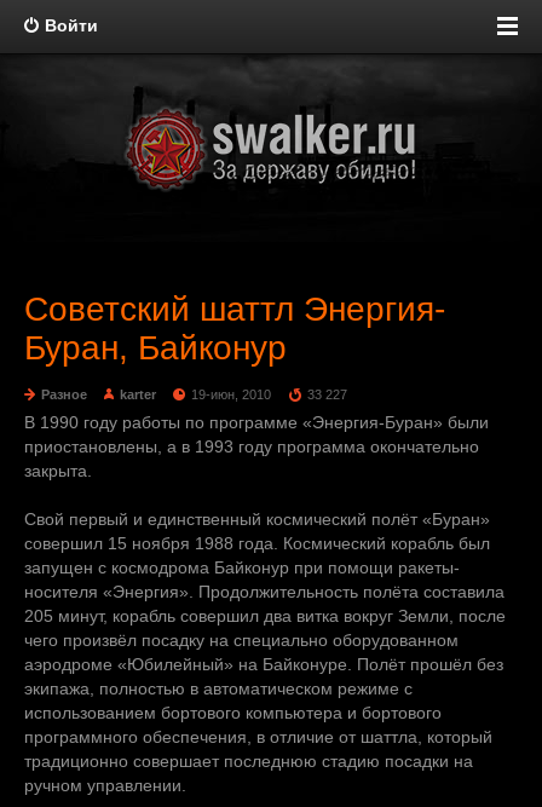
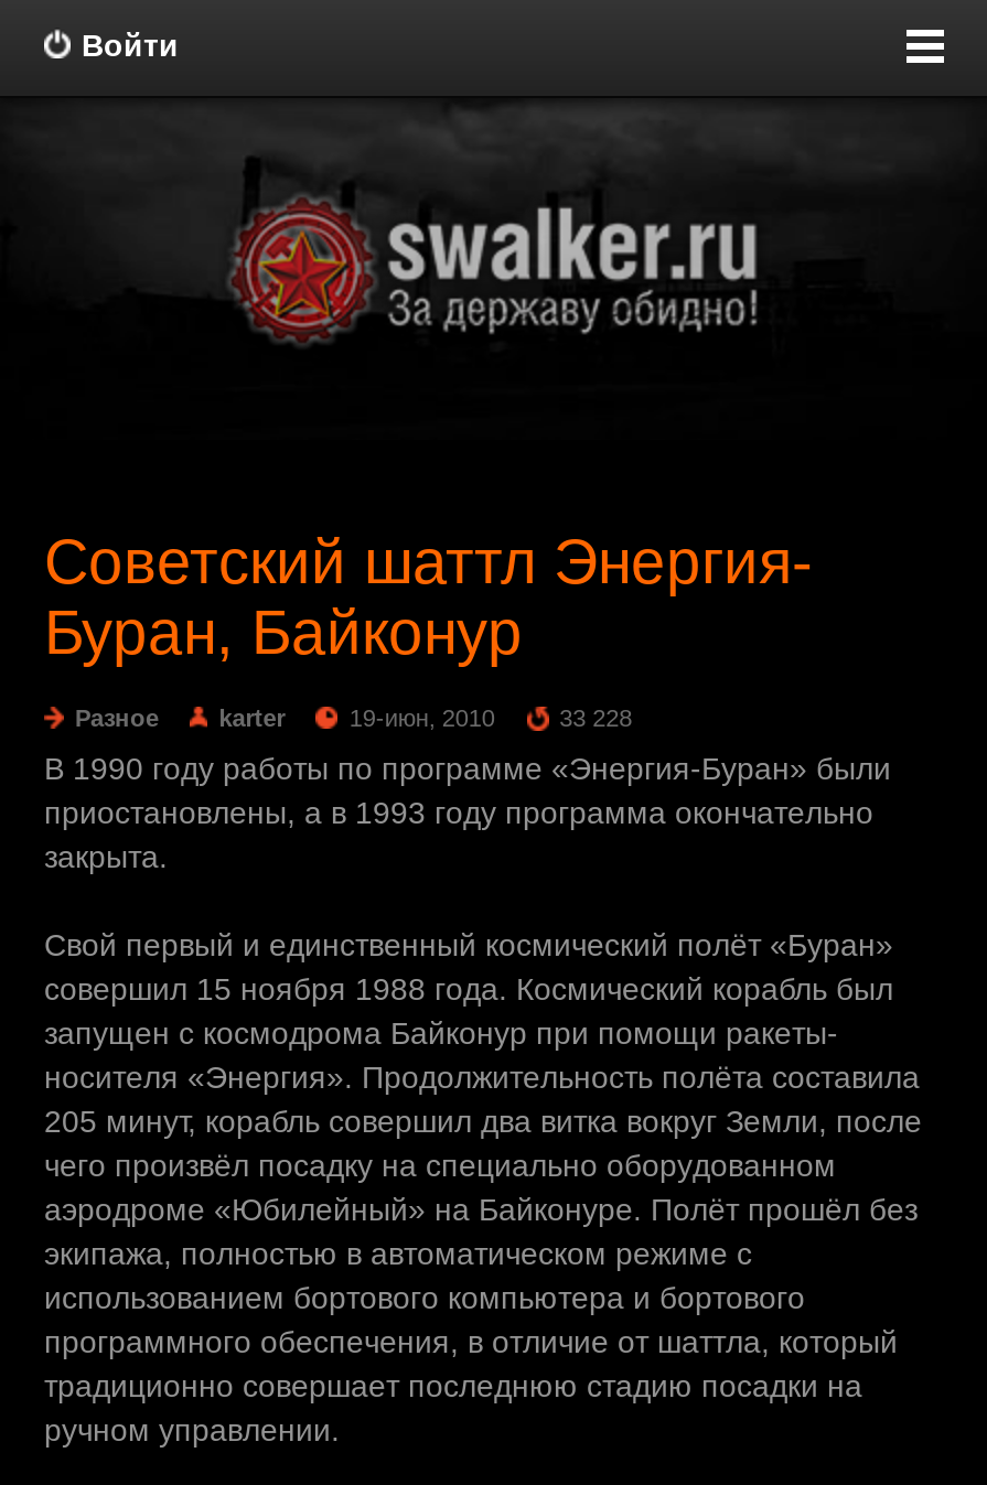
[307,387,347,402] 33 227 -> [559,704,632,731] 33 228

